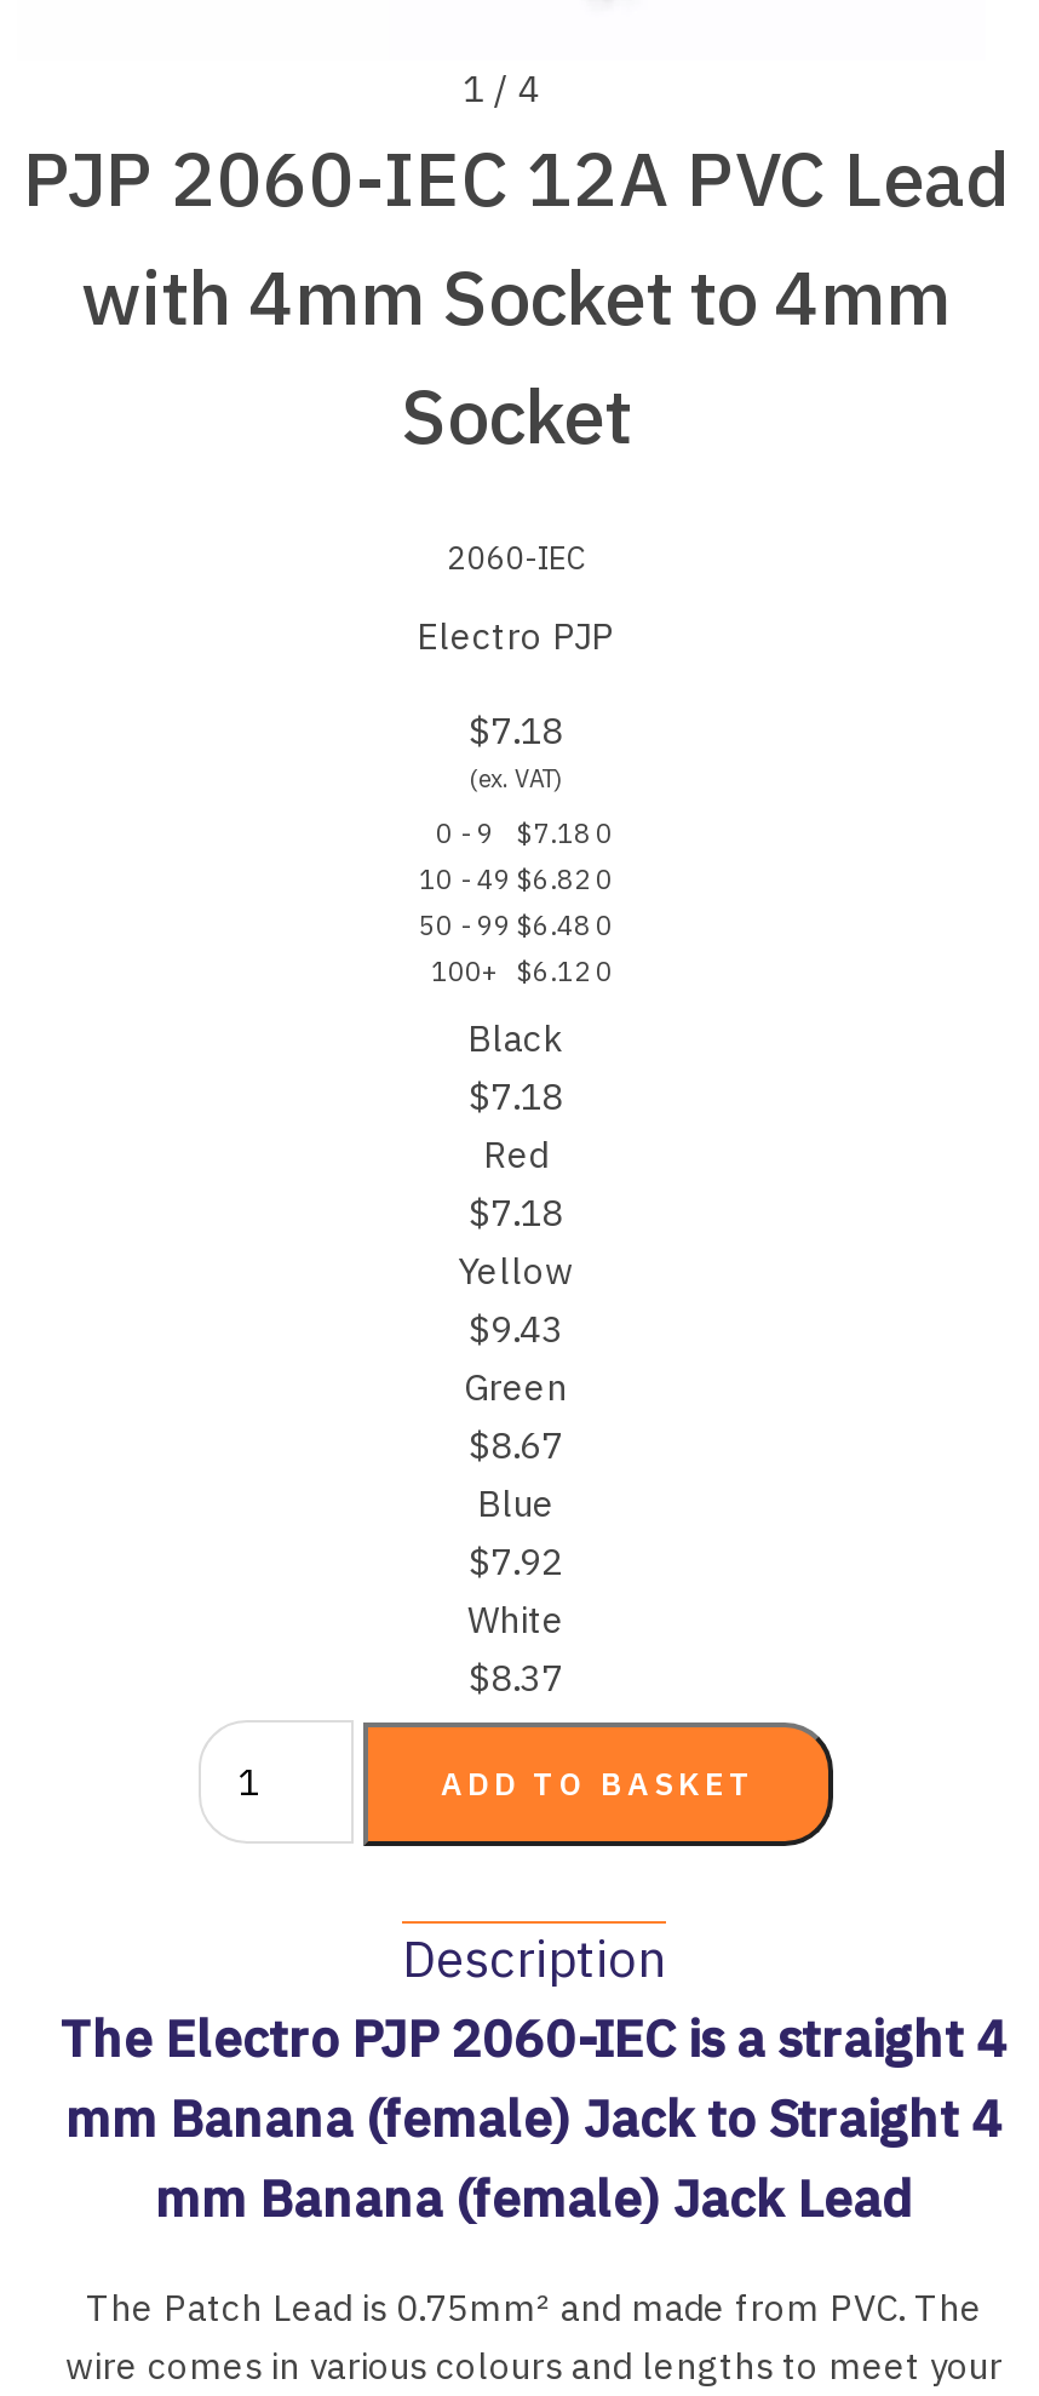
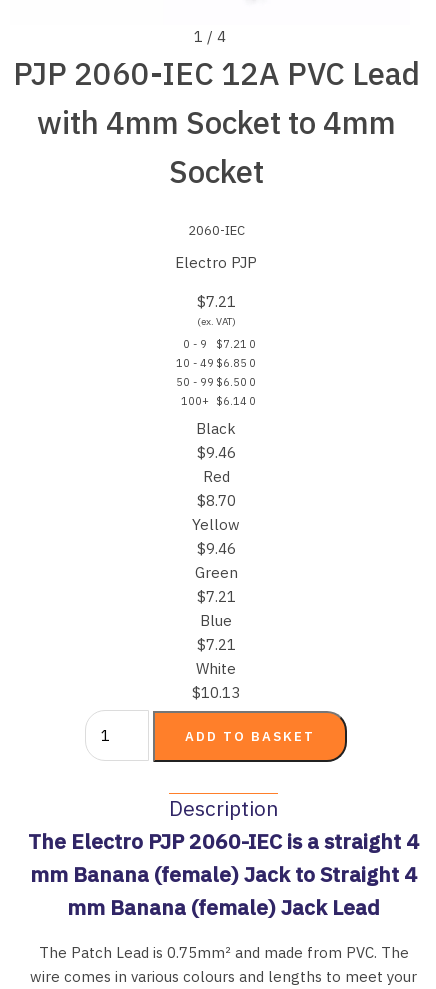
[469,708,563,754] $7.18 -> [196,292,235,311] $7.21
[436,817,613,851] 0 - 9 $7.18 0 -> [183,337,256,351] 0 - 9 $7.21 0
[419,863,613,897] 10 - 49 $6.82 0 -> [176,356,256,370] 10 - 49 $6.85 0
[419,909,613,943] 50 - 99 $6.48 0 -> [176,375,256,389] 50 - 99 $6.50 0
[431,955,613,989] 100+ $6.12 0 -> [181,394,256,408] 100+ $6.14 0
[469,1074,563,1120] $7.18 -> [196,443,235,462] $9.46
[469,1190,563,1236] $7.18 -> [196,491,235,510] $8.70
[469,1306,563,1352] $9.43 -> [196,539,235,558] $9.46
[469,1423,563,1469] $8.67 -> [196,587,235,606] $7.21
[469,1539,563,1585] $7.92 -> [196,635,235,654] $7.21
[469,1655,563,1701] $8.37 -> [192,683,240,702] $10.13

